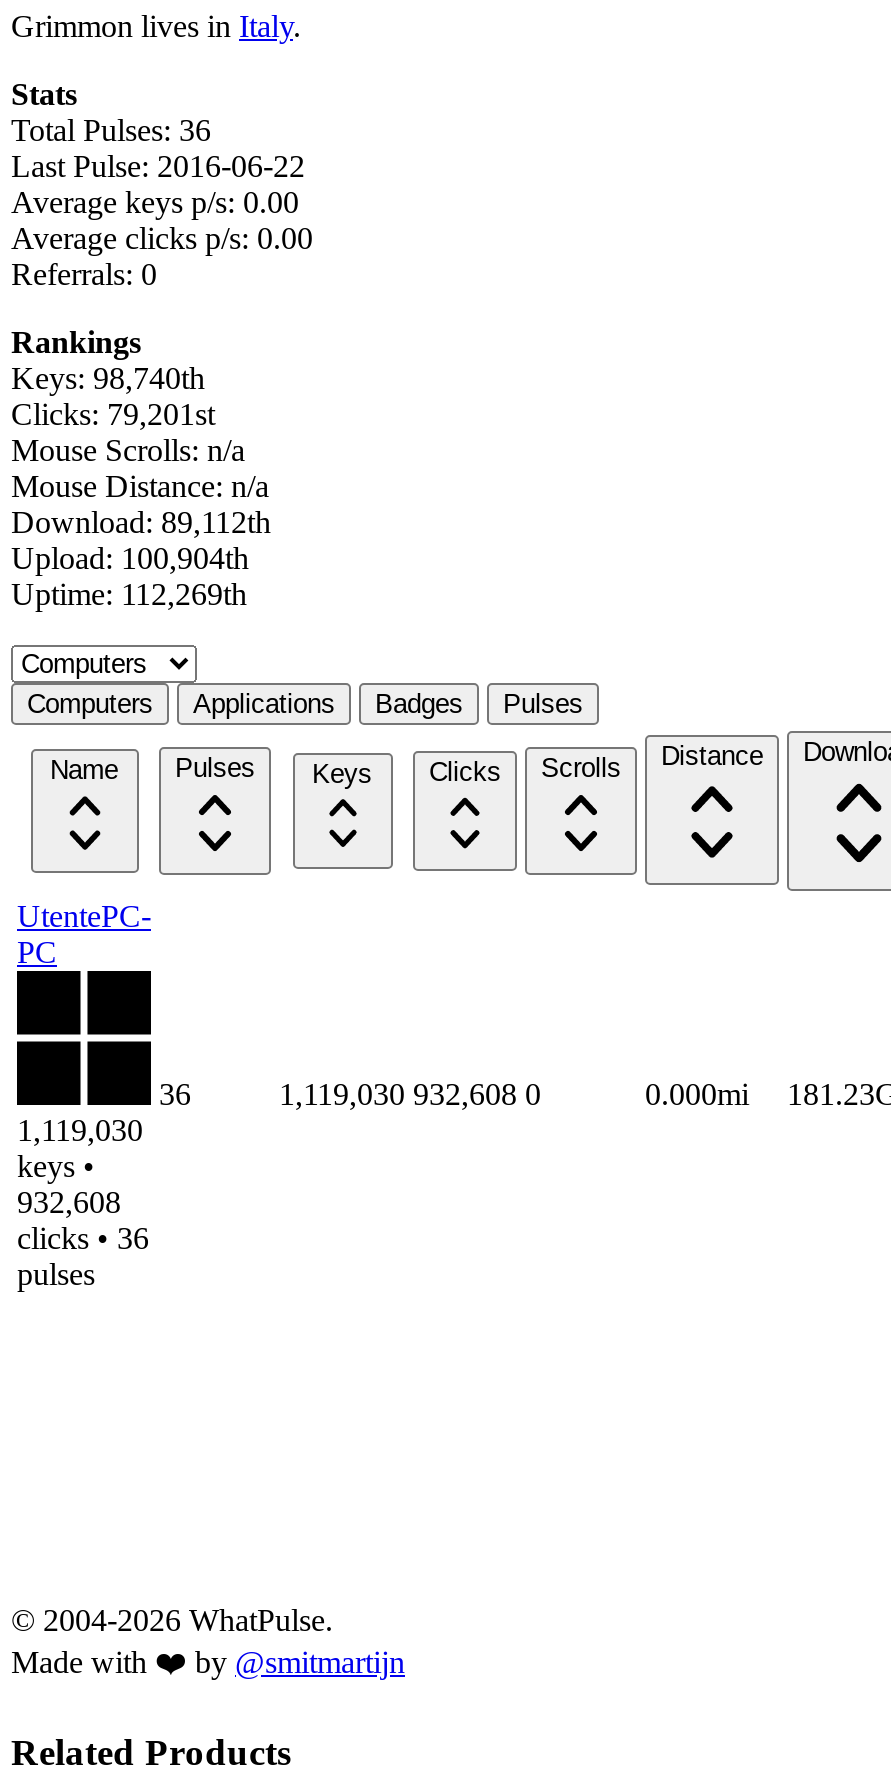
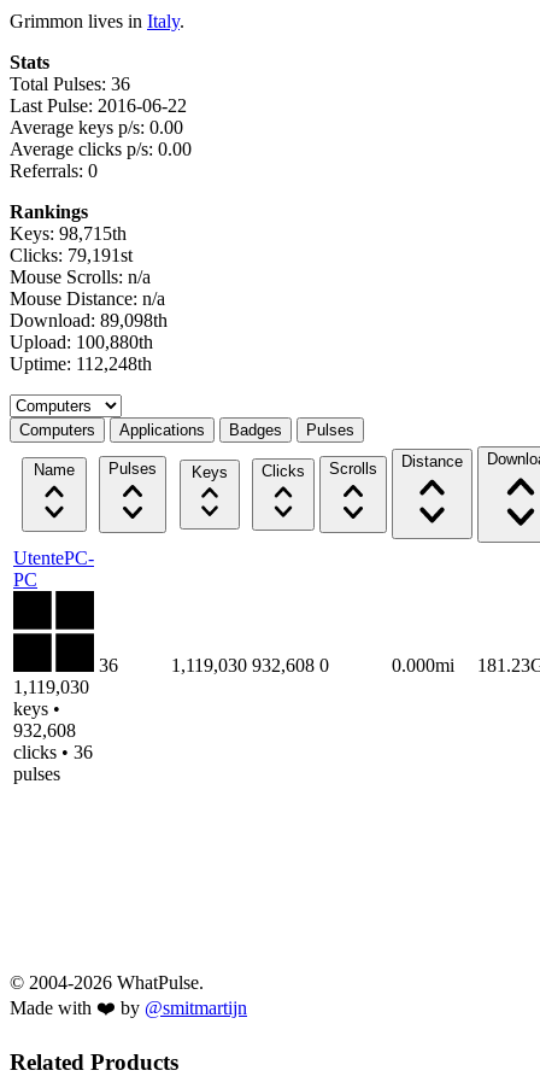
[11,361,205,395] Keys: 98,740th -> [10,223,127,244] Keys: 98,715th
[11,397,215,431] Clicks: 79,201st -> [10,245,133,265] Clicks: 79,191st
[11,505,271,539] Download: 89,112th -> [10,310,168,330] Download: 89,098th
[11,541,249,575] Upload: 100,904th -> [10,332,153,352] Upload: 100,880th
[11,577,247,611] Uptime: 112,269th -> [10,353,152,374] Uptime: 112,248th

